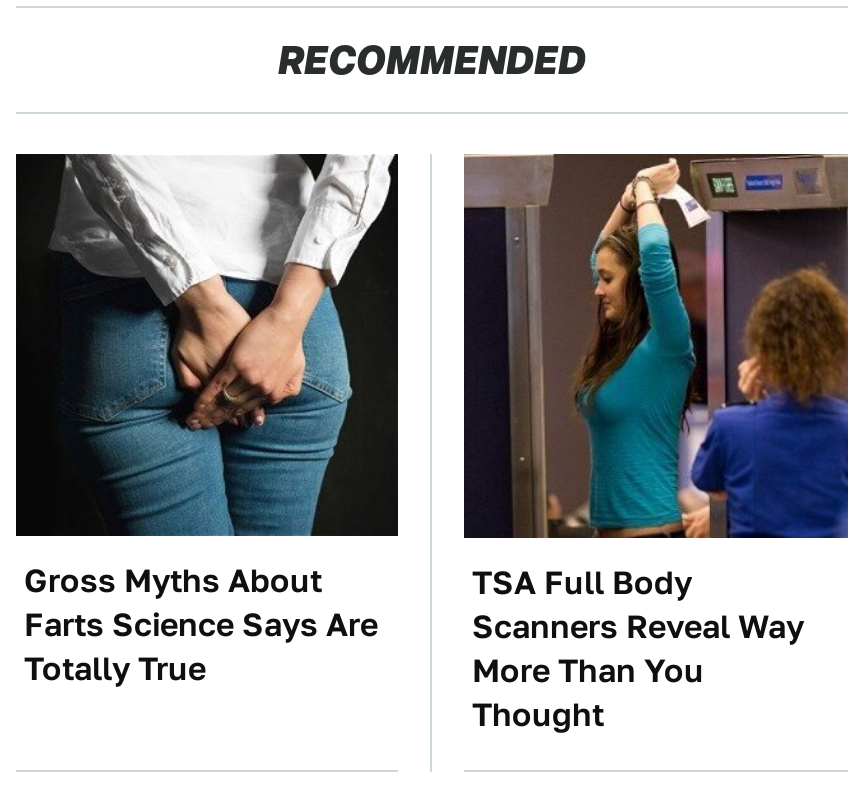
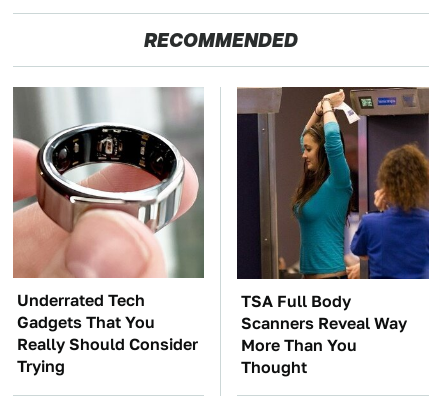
[14,152,400,688] [image] | Gross Myths About | Farts Science Says Are | Totally True -> [12,87,204,376] [image] | Underrated Tech | Gadgets That You | Really Should Consider | Trying

